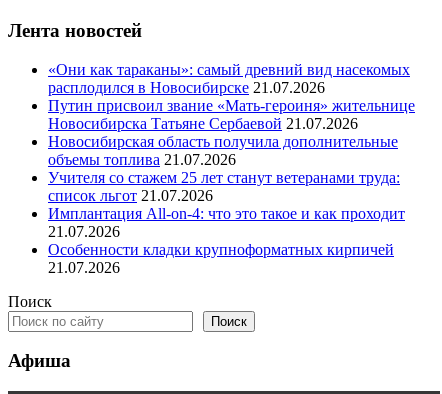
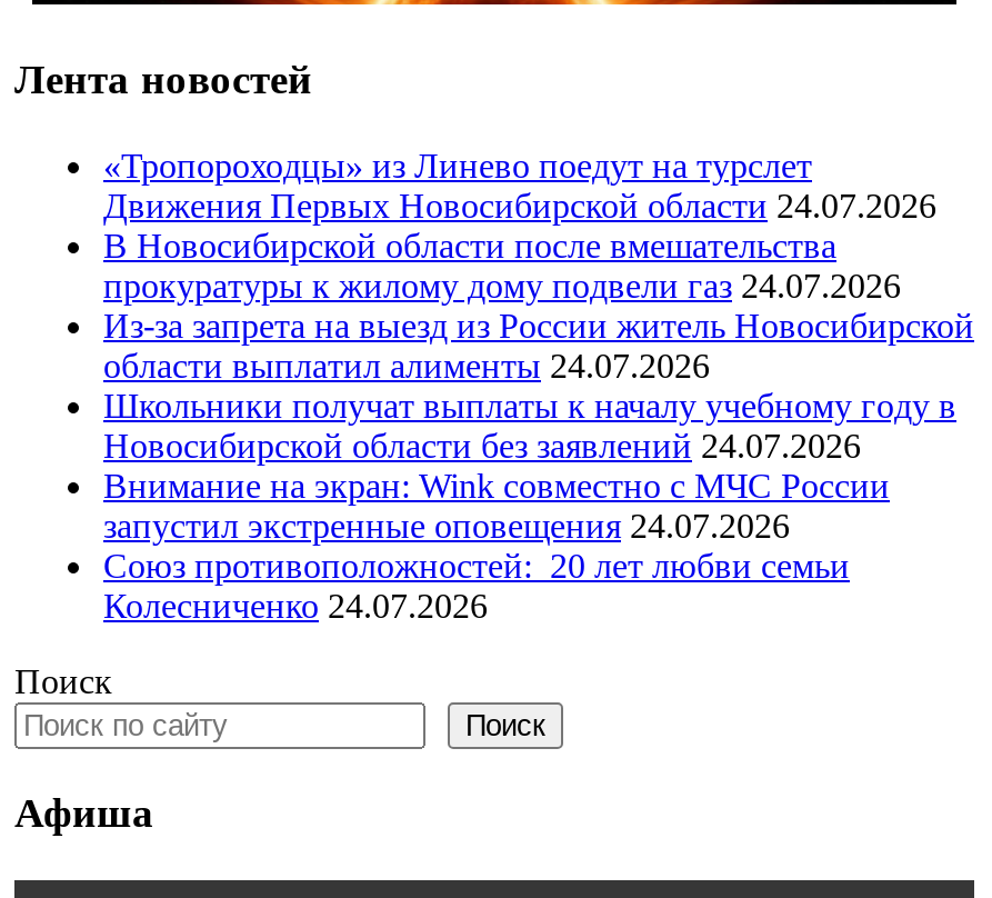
[48,61,415,276] «Они как тараканы»: самый древний вид насекомых | расплодился в Новосибирске 21.07.2026 | Путин присвоил звание «Мать-героиня» жительнице | Новосибирска Татьяне Сербаевой 21.07.2026 | Новосибирская область получила дополнительные | объемы топлива 21.07.2026 | Учителя со стажем 25 лет станут ветеранами труда: | список льгот 21.07.2026 | Имплантация All-on-4: что это такое и как проходит | 21.07.2026 | Особенности кладки крупноформатных кирпичей | 21.07.2026 -> [103,146,974,624] «Тропороходцы» из Линево поедут на турслет | Движения Первых Новосибирской области 24.07.2026 | В Новосибирской области после вмешательства | прокуратуры к жилому дому подвели газ 24.07.2026 | Из-за запрета на выезд из России житель Новосибирской | области выплатил алименты 24.07.2026 | Школьники получат выплаты к началу учебному году в | Новосибирской области без заявлений 24.07.2026 | Внимание на экран: Wink совместно с МЧС России | запустил экстренные оповещения 24.07.2026 | Союз противоположностей: 20 лет любви семьи | Колесниченко 24.07.2026

